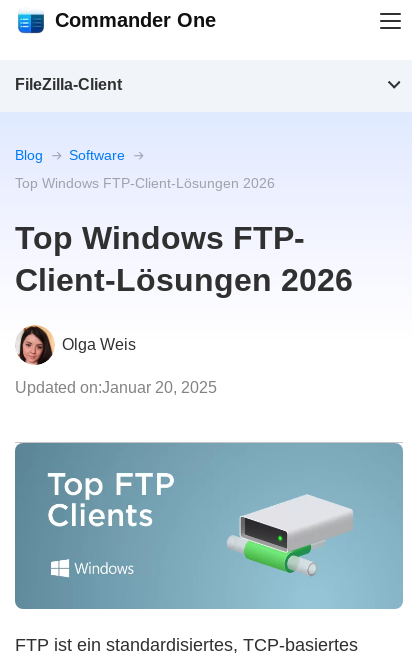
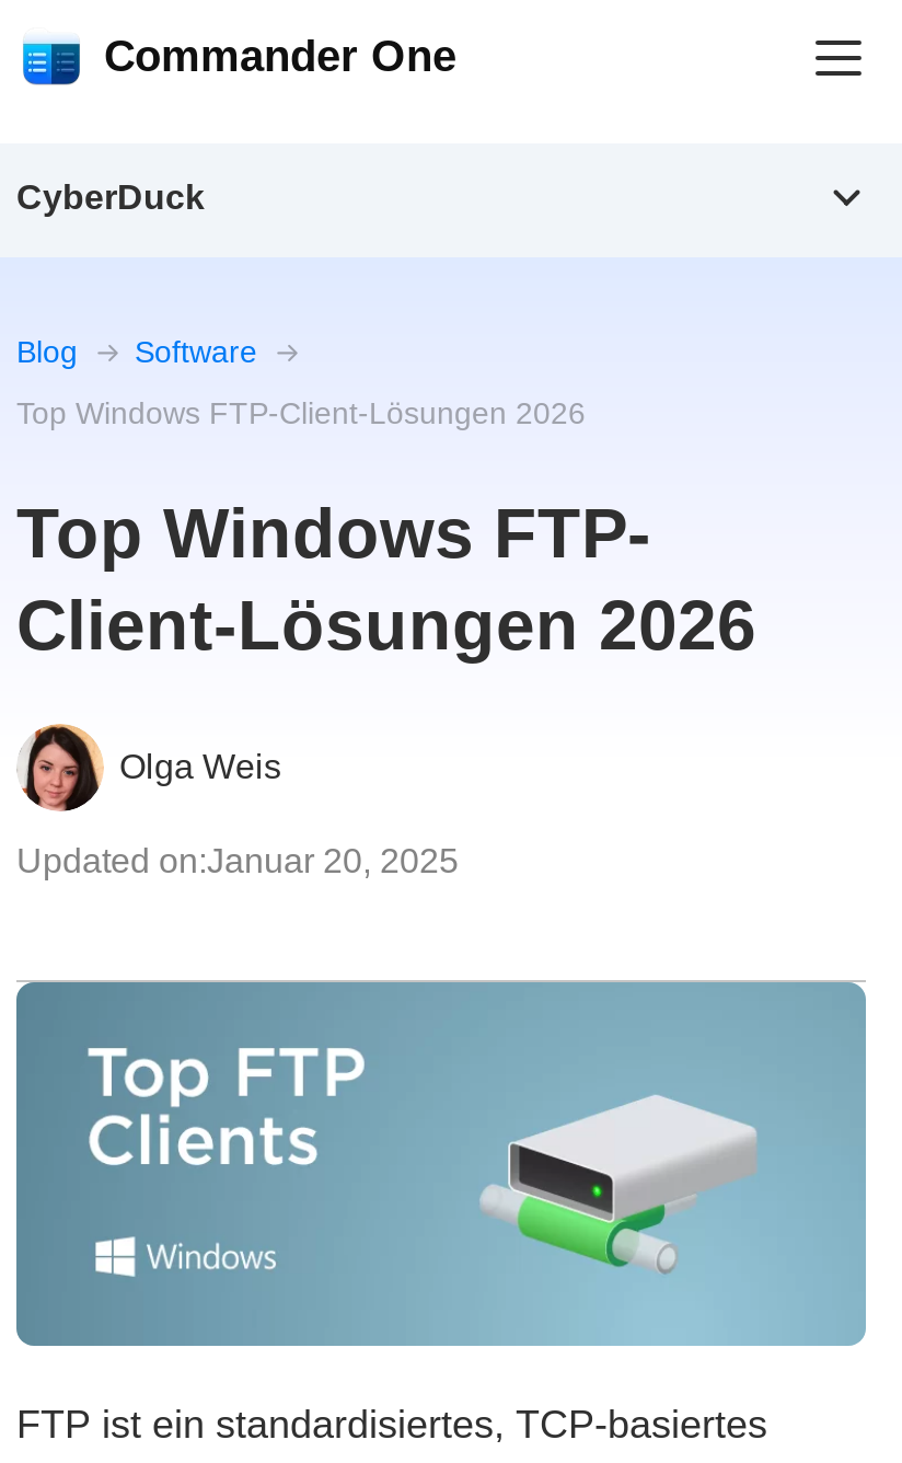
[15,76,122,93] FileZilla-Client -> [16,178,205,216] CyberDuck

